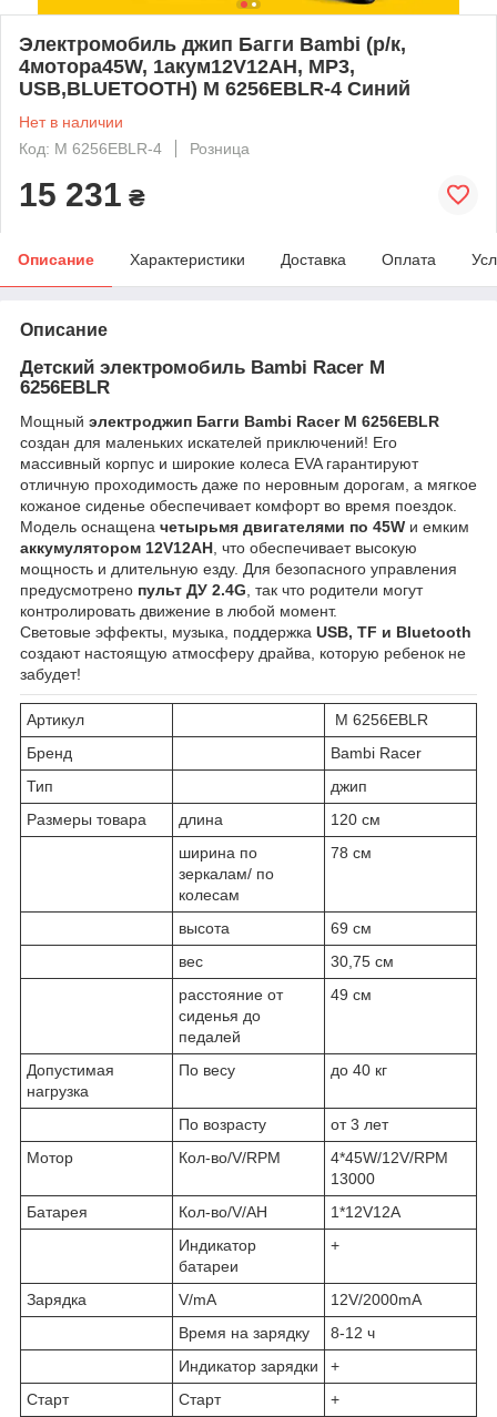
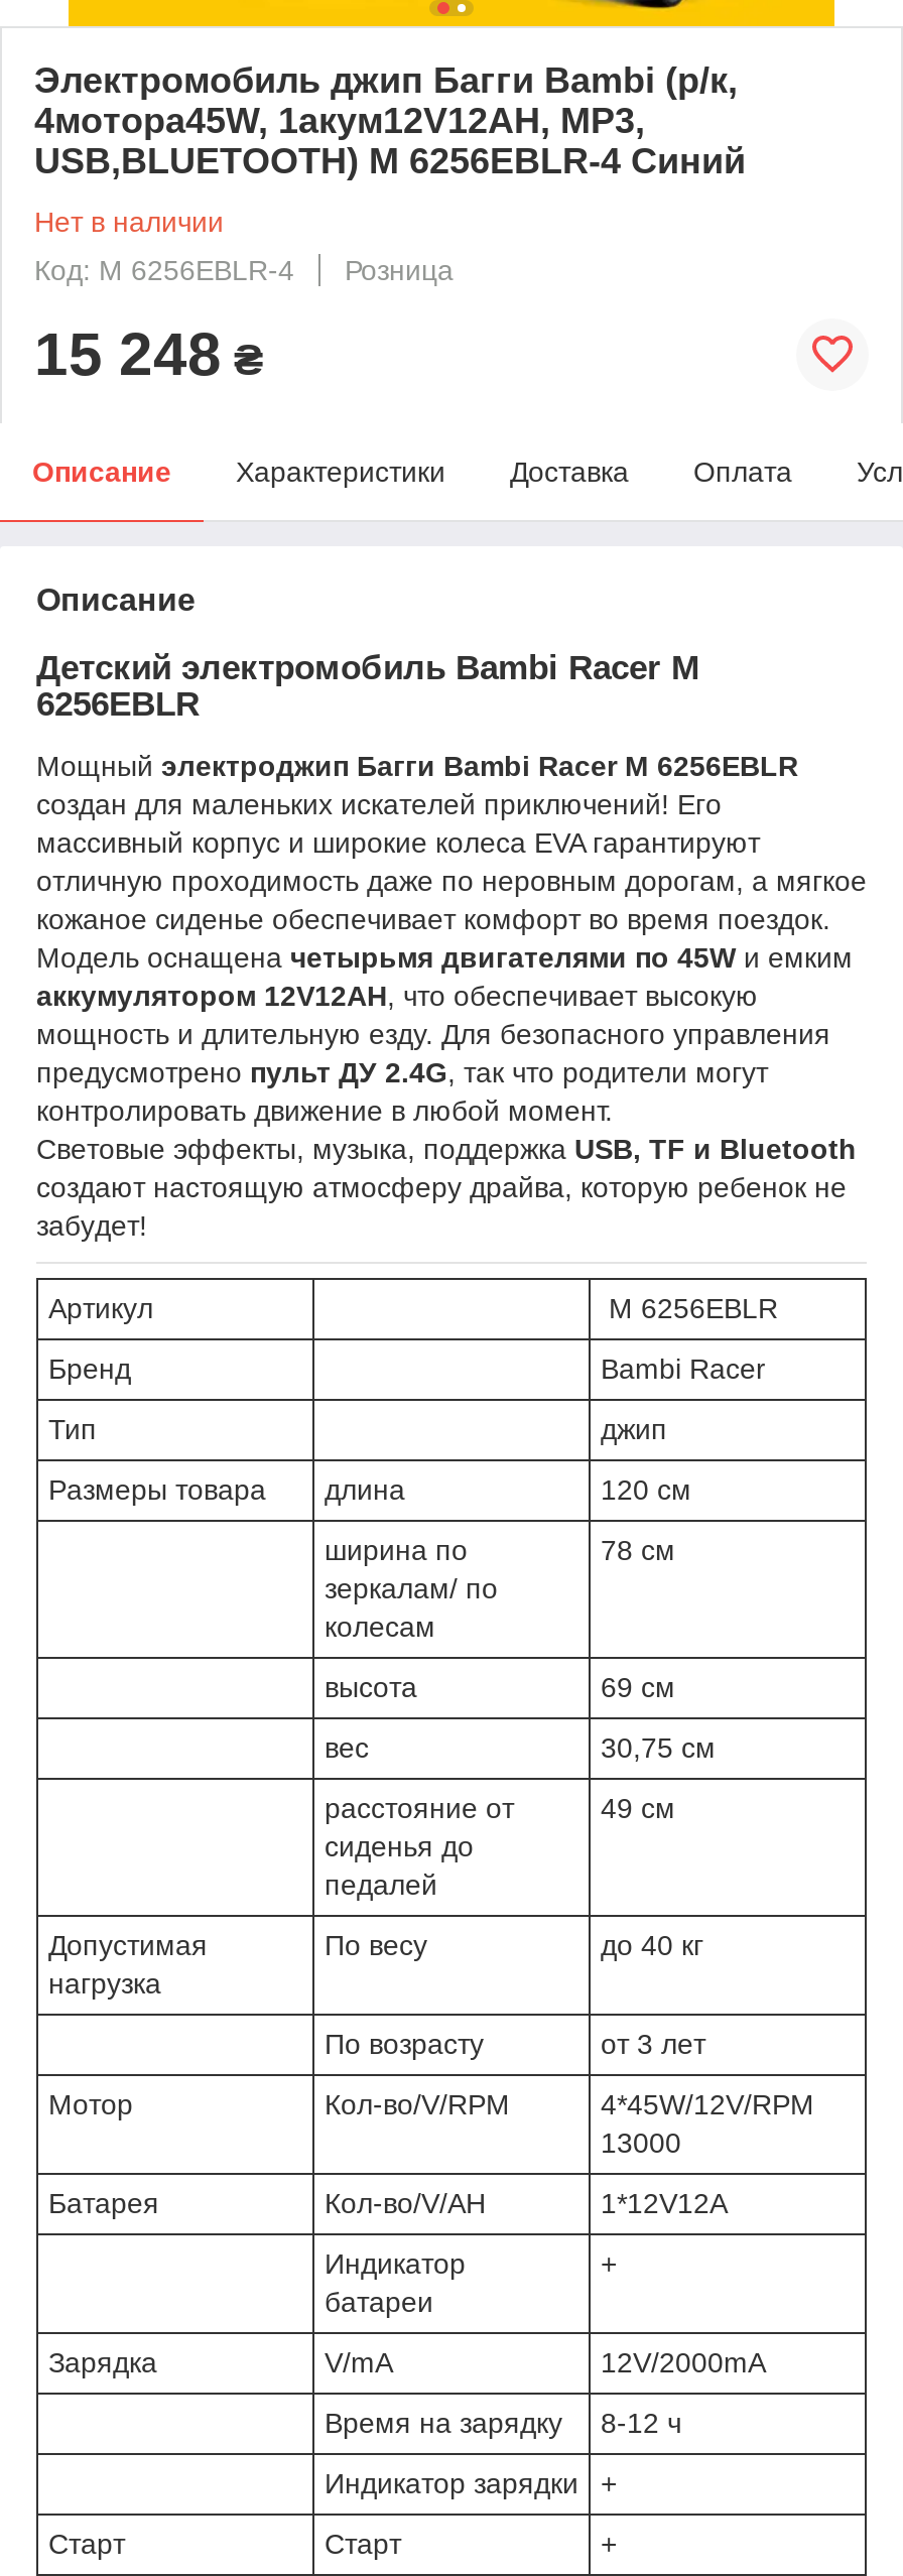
[19,176,145,213] 15 231 ₴ -> [34,320,264,387] 15 248 ₴

